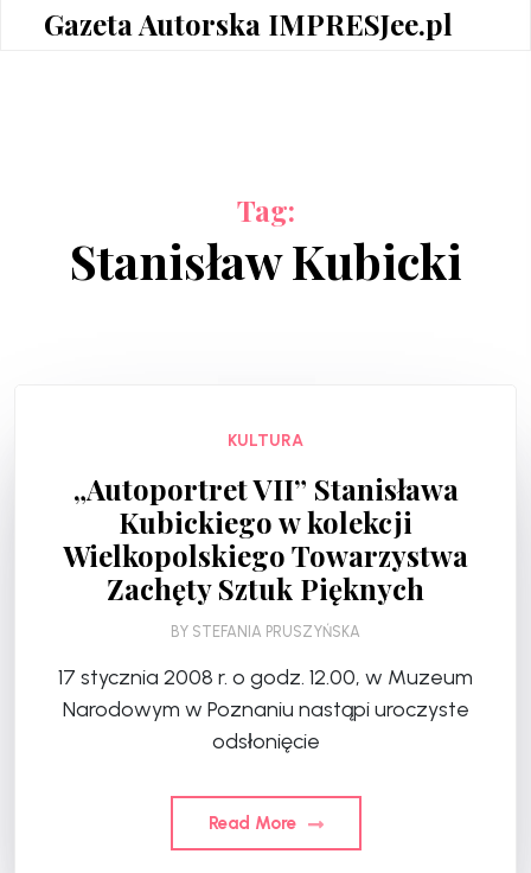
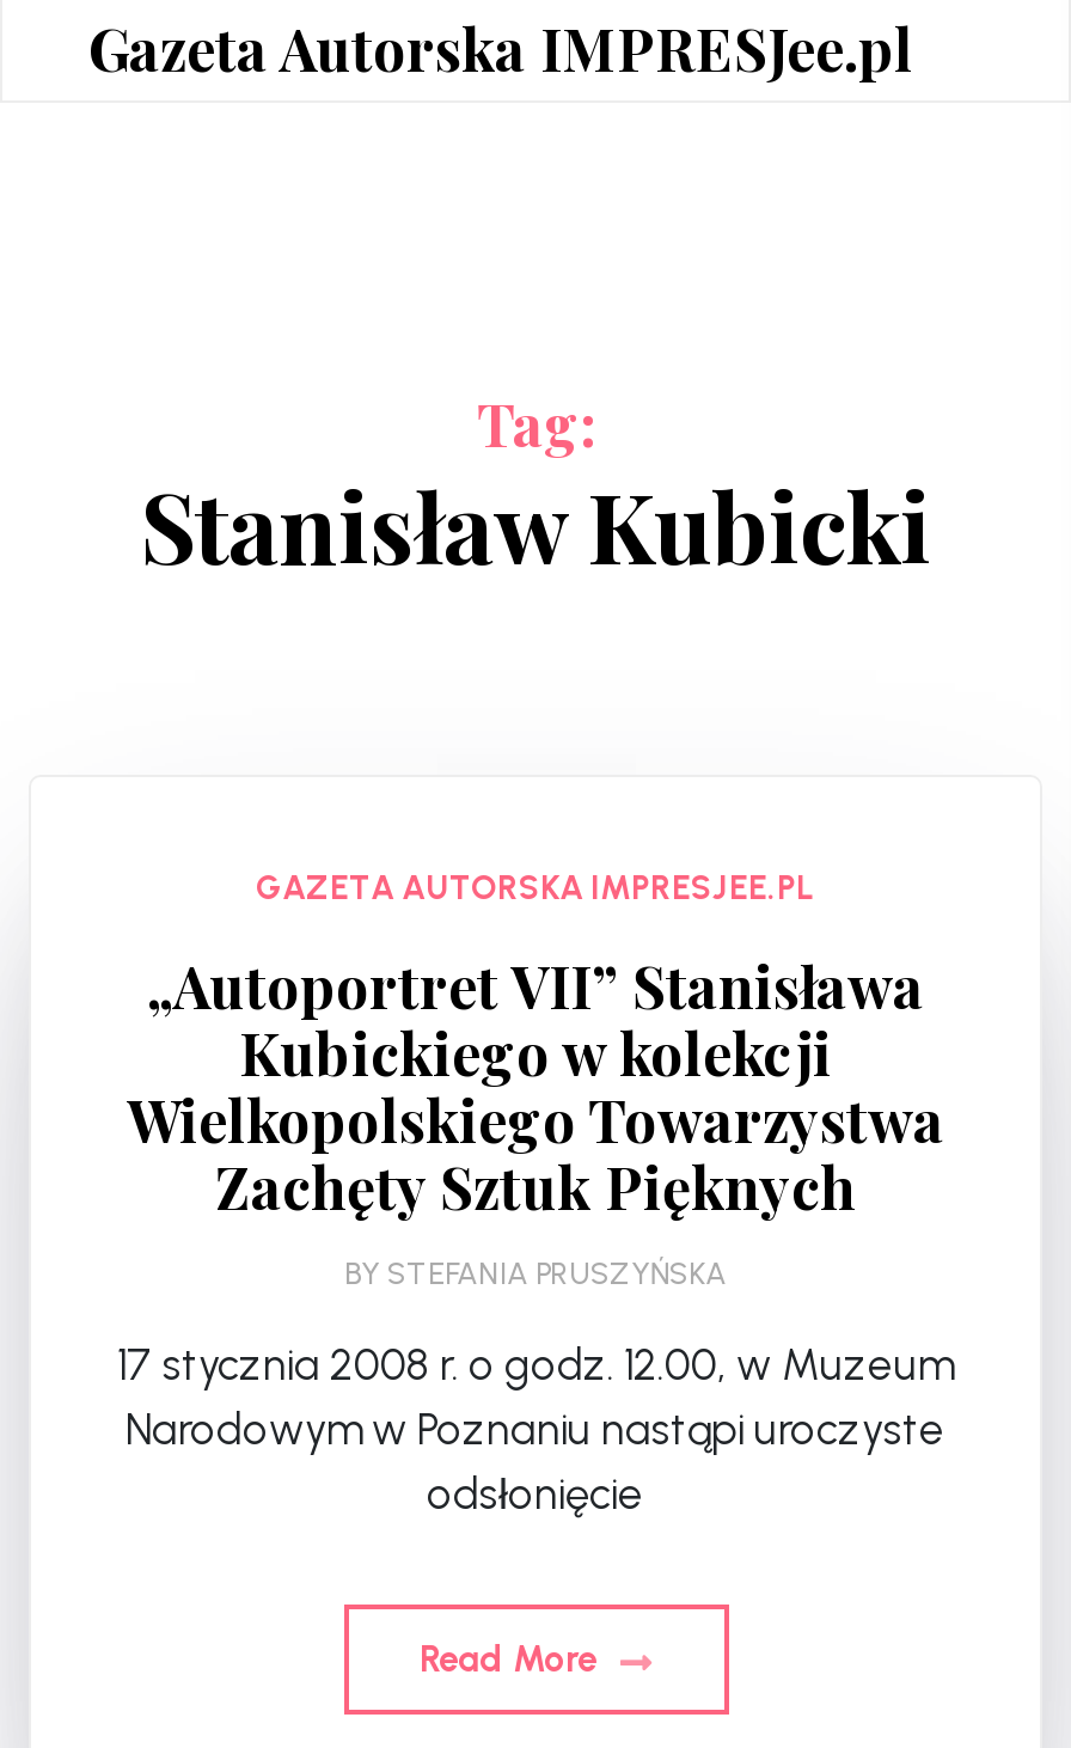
[228,431,303,451] KULTURA -> [256,868,815,909] GAZETA AUTORSKA IMPRESJEE.PL

